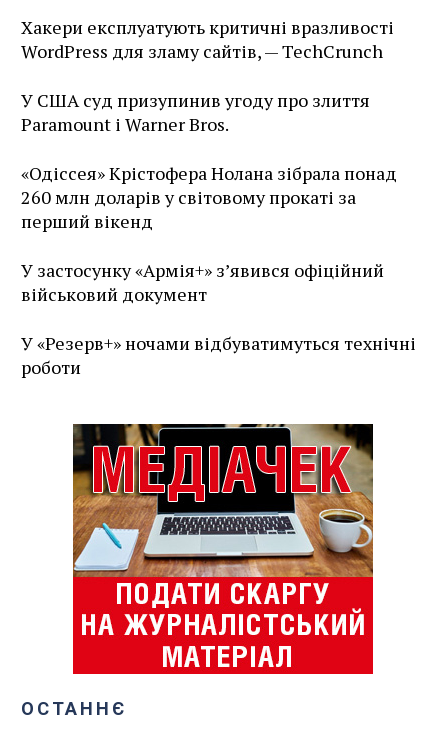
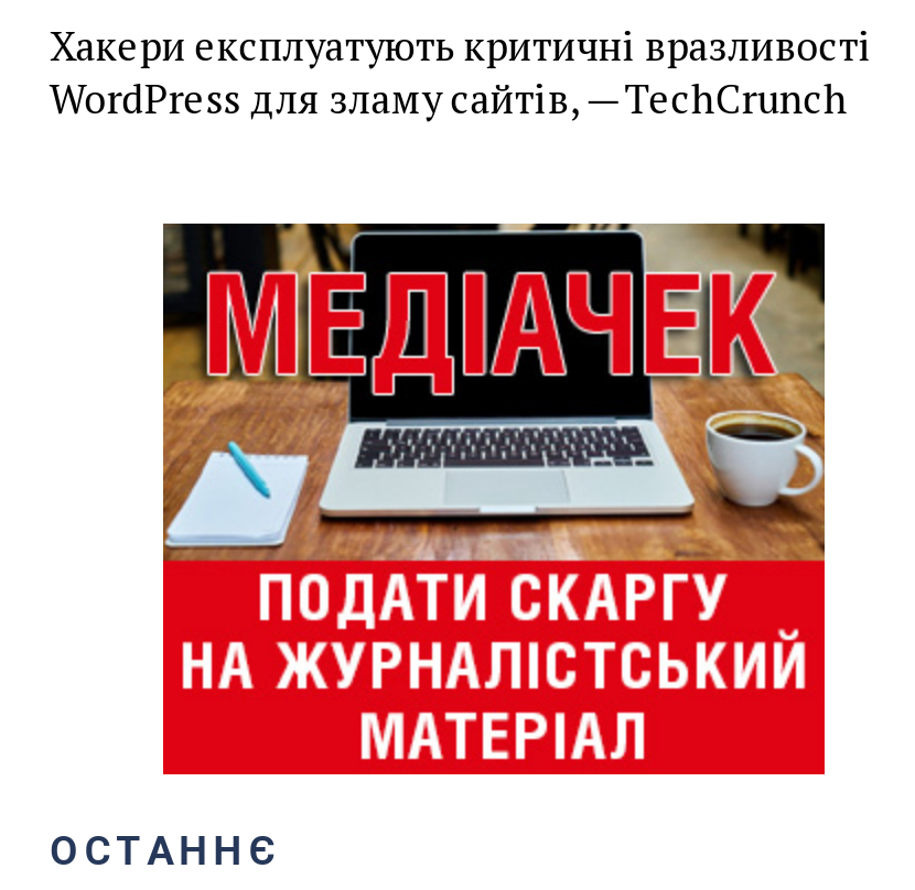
[21,88,416,379] У США суд призупинив угоду про злиття | Paramount і Warner Bros. | «Одіссея» Крістофера Нолана зібрала понад | 260 млн доларів у світовому прокаті за | перший вікенд | У застосунку «Армія+» зʼявився офіційний | військовий документ | У «Резерв+» ночами відбуватимуться технічні | роботи -> none

